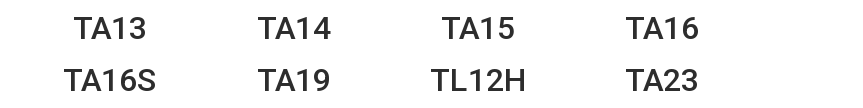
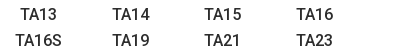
[430,61,526,99] TL12H -> [203,31,240,50] TA21

